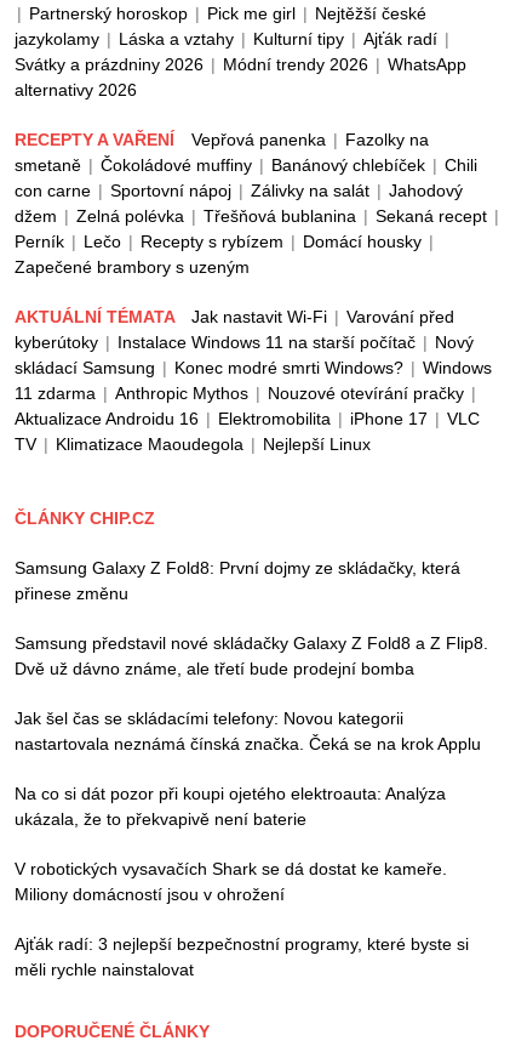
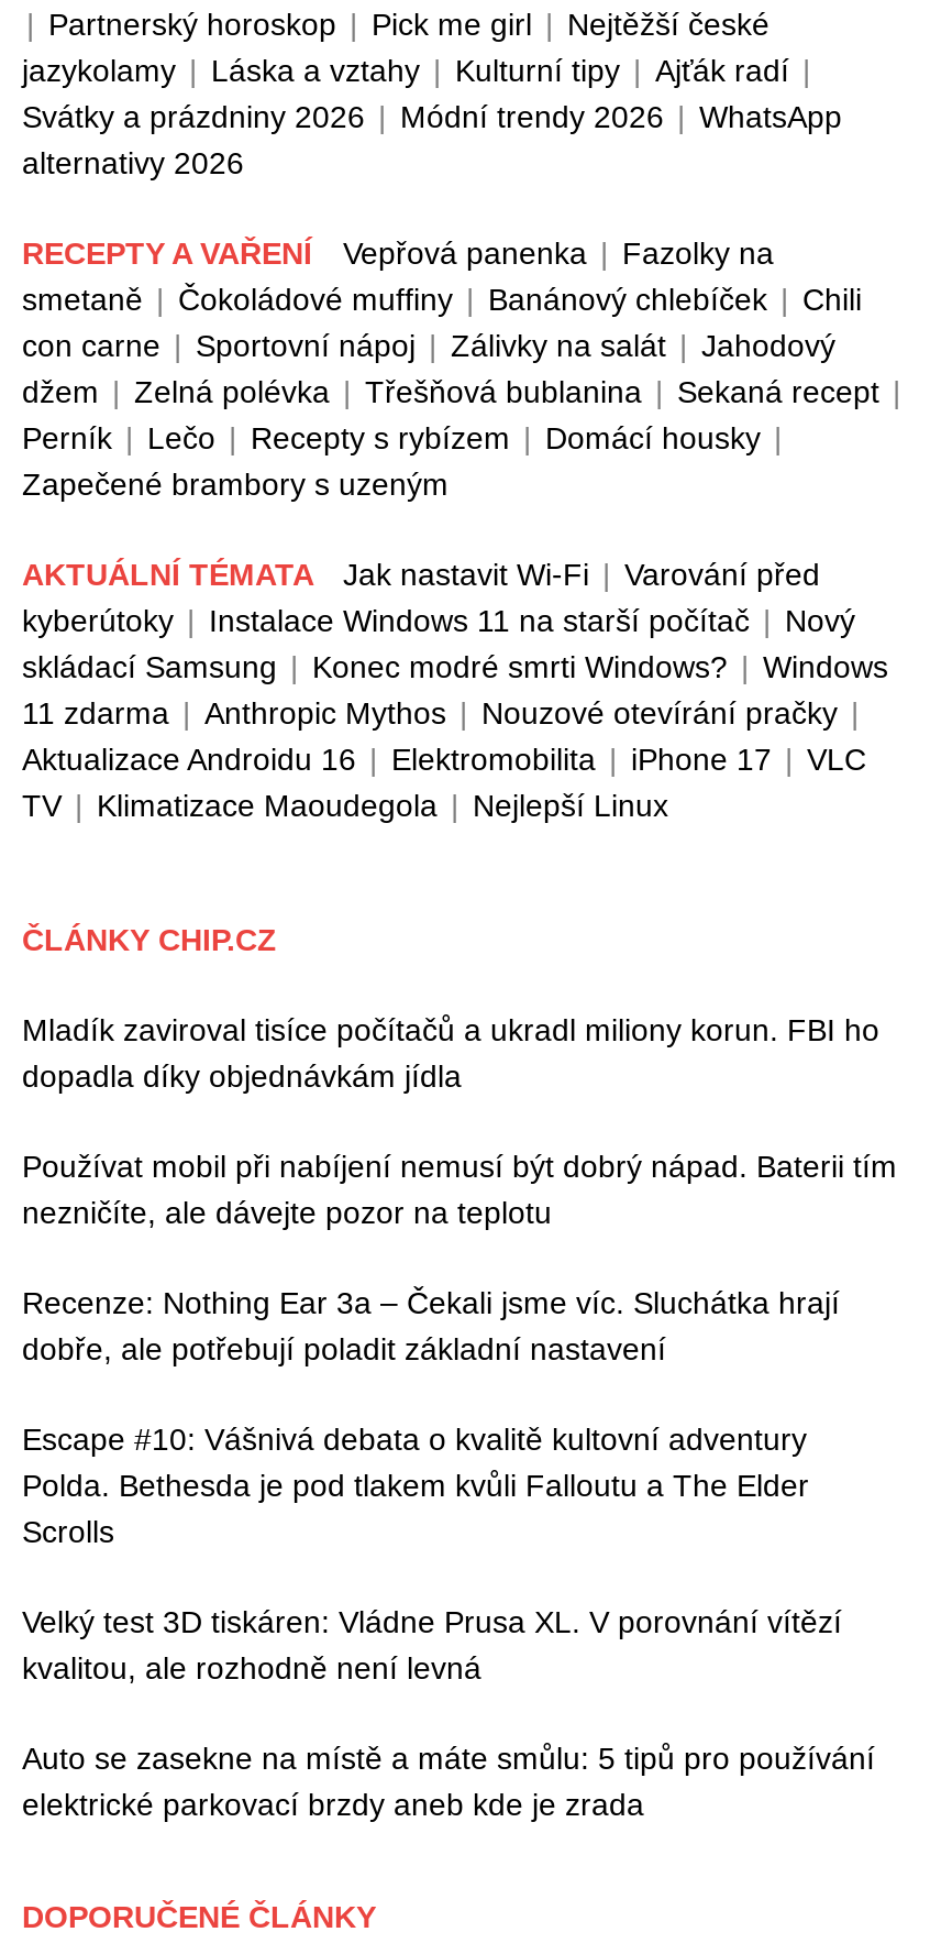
[15,558,460,603] Samsung Galaxy Z Fold8: První dojmy ze skládačky, která | přinese změnu -> [22,1012,879,1094] Mladík zaviroval tisíce počítačů a ukradl miliony korun. FBI ho | dopadla díky objednávkám jídla
[15,633,488,678] Samsung představil nové skládačky Galaxy Z Fold8 a Z Flip8. | Dvě už dávno známe, ale třetí bude prodejní bomba -> [22,1149,897,1230] Používat mobil při nabíjení nemusí být dobrý nápad. Baterii tím | nezničíte, ale dávejte pozor na teplotu
[15,709,481,753] Jak šel čas se skládacími telefony: Novou kategorii | nastartovala neznámá čínská značka. Čeká se na krok Applu -> [22,1285,840,1366] Recenze: Nothing Ear 3a – Čekali jsme víc. Sluchátka hrají | dobře, ale potřebují poladit základní nastavení
[15,784,446,829] Na co si dát pozor při koupi ojetého elektroauta: Analýza | ukázala, že to překvapivě není baterie -> [22,1421,809,1549] Escape #10: Vášnivá debata o kvalitě kultovní adventury | Polda. Bethesda je pod tlakem kvůli Falloutu a The Elder | Scrolls
[15,859,447,904] V robotických vysavačích Shark se dá dostat ke kameře. | Miliony domácností jsou v ohrožení -> [22,1604,842,1686] Velký test 3D tiskáren: Vládne Prusa XL. V porovnání vítězí | kvalitou, ale rozhodně není levná
[15,934,469,979] Ajťák radí: 3 nejlepší bezpečnostní programy, které byste si | měli rychle nainstalovat -> [22,1741,875,1822] Auto se zasekne na místě a máte smůlu: 5 tipů pro používání | elektrické parkovací brzdy aneb kde je zrada

